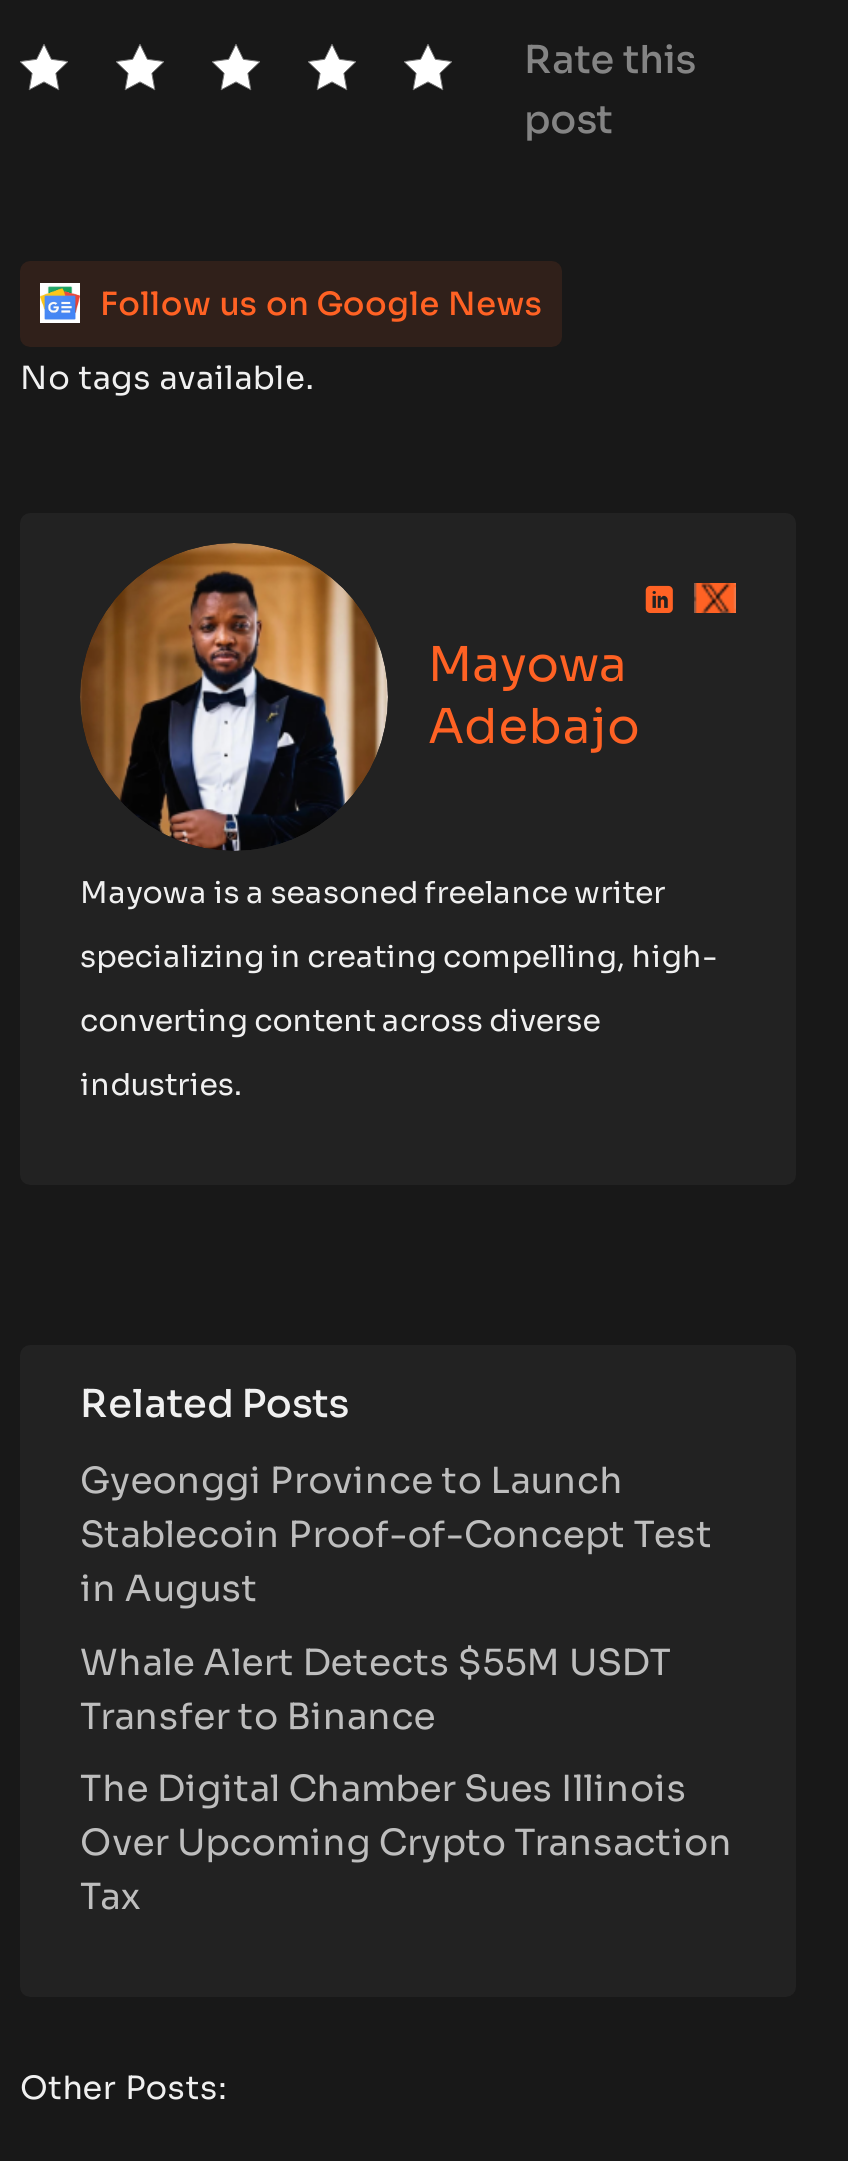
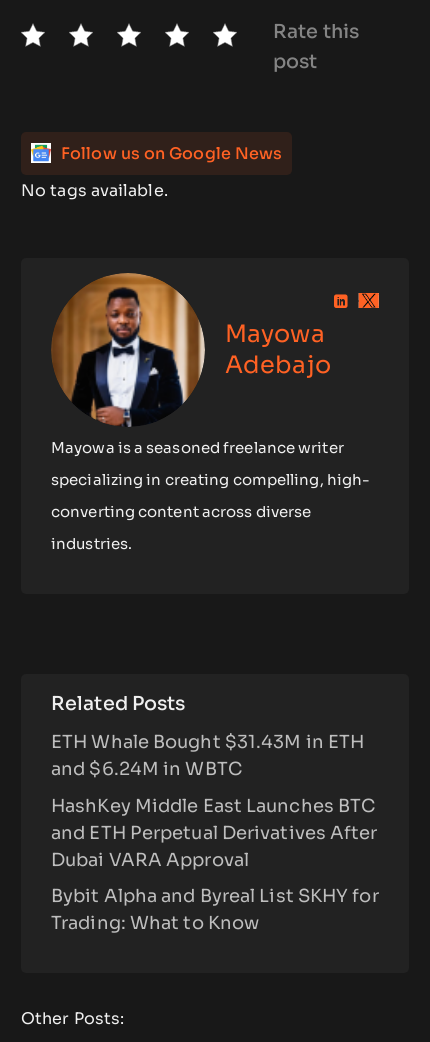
[80,1459,712,1611] Gyeonggi Province to Launch | Stablecoin Proof-of-Concept Test | in August -> [51,731,364,780] ETH Whale Bought $31.43M in ETH | and $6.24M in WBTC
[80,1641,672,1739] Whale Alert Detects $55M USDT | Transfer to Binance -> [51,795,377,871] HashKey Middle East Launches BTC | and ETH Perpetual Derivatives After | Dubai VARA Approval
[80,1768,732,1920] The Digital Chamber Sues Illinois | Over Upcoming Crypto Transaction | Tax -> [51,885,379,934] Bybit Alpha and Byreal List SKHY for | Trading: What to Know

